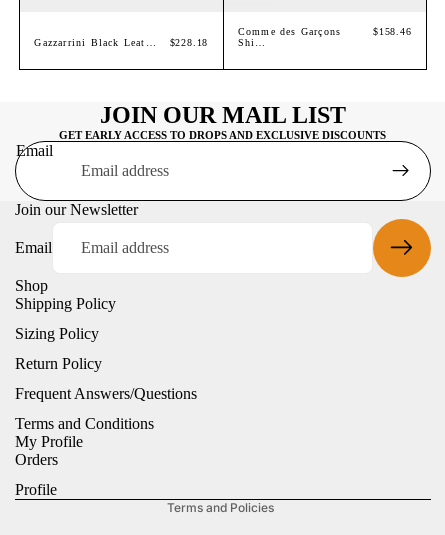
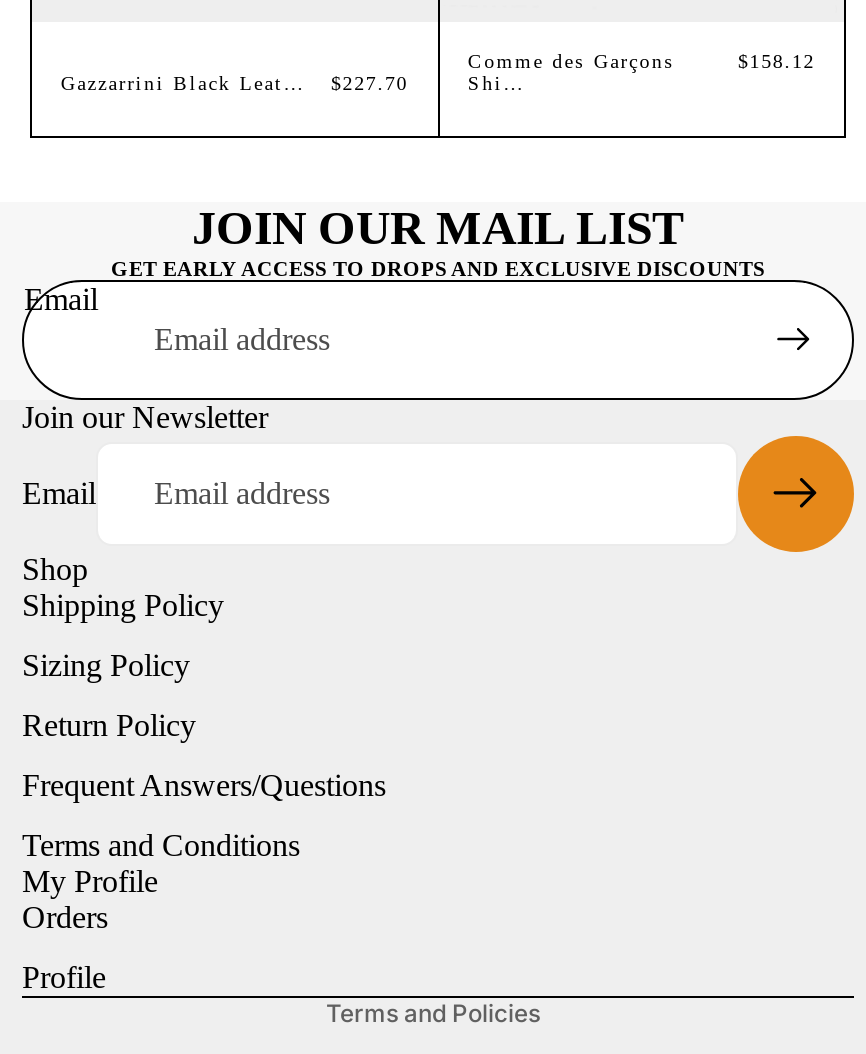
[373,26,412,37] $158.46 -> [738,51,815,73] $158.12
[34,37,208,48] Gazzarrini Black Leat… $228.18 -> [61,73,408,95] Gazzarrini Black Leat… $227.70

